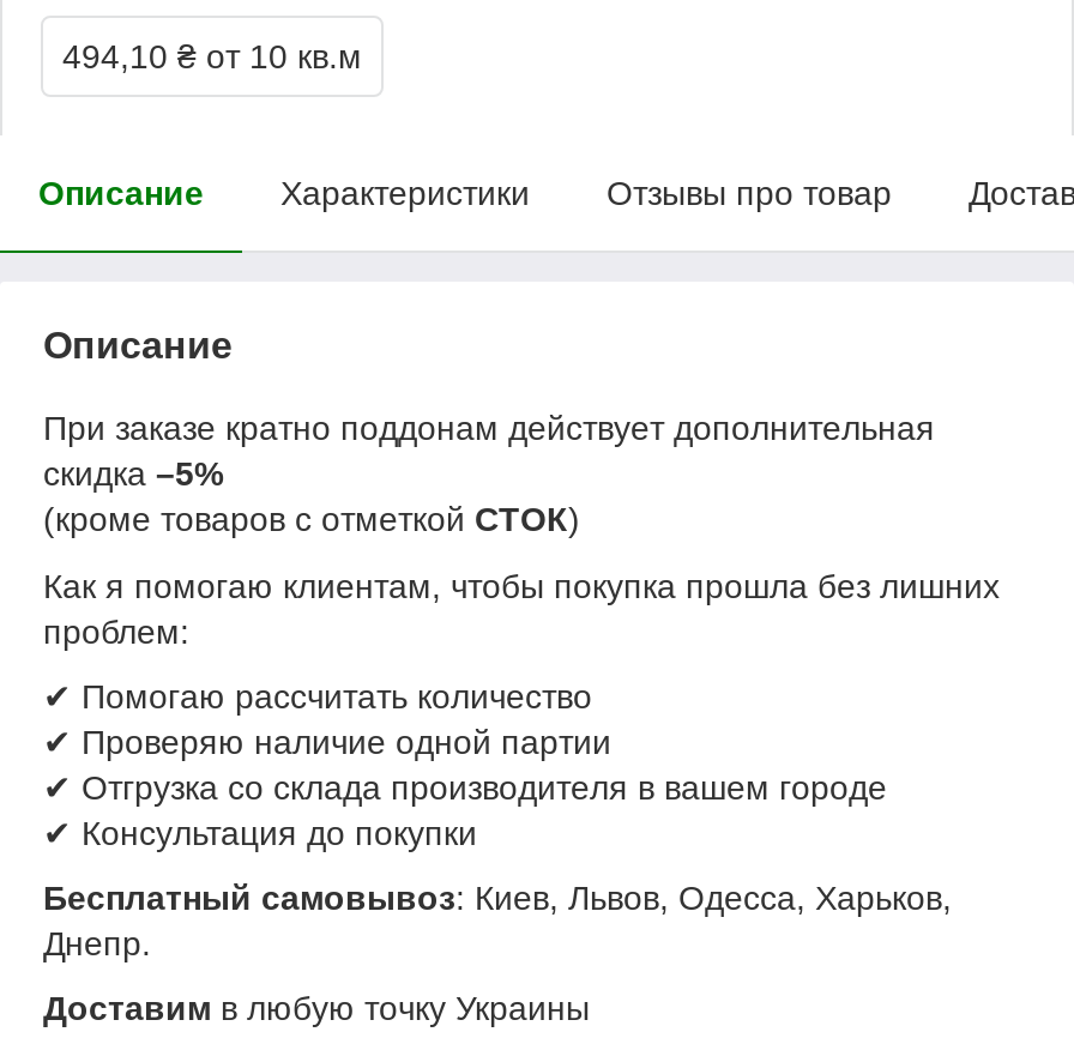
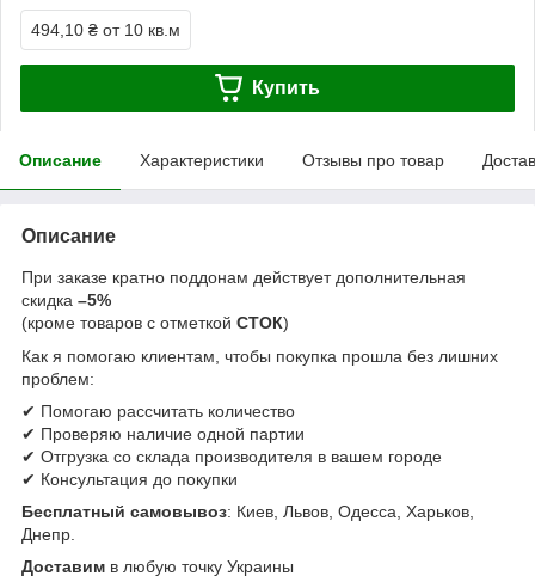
none -> [252,77,320,98] Купить

